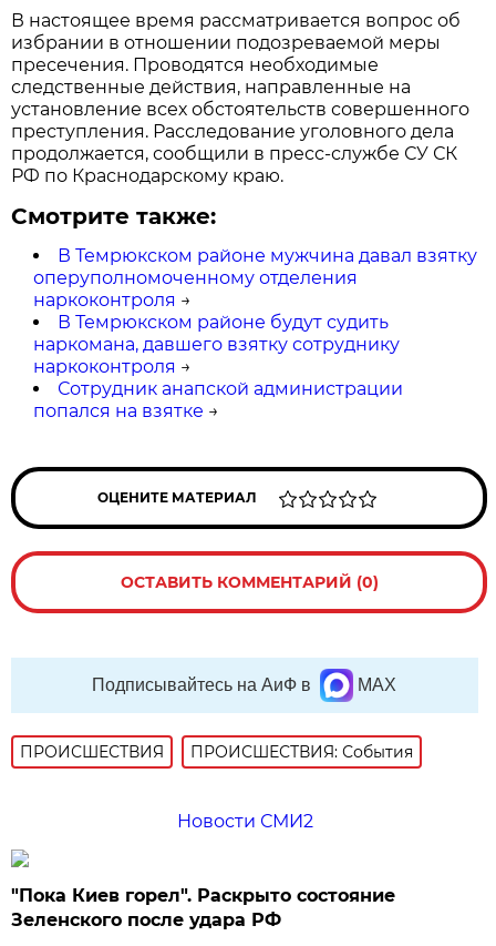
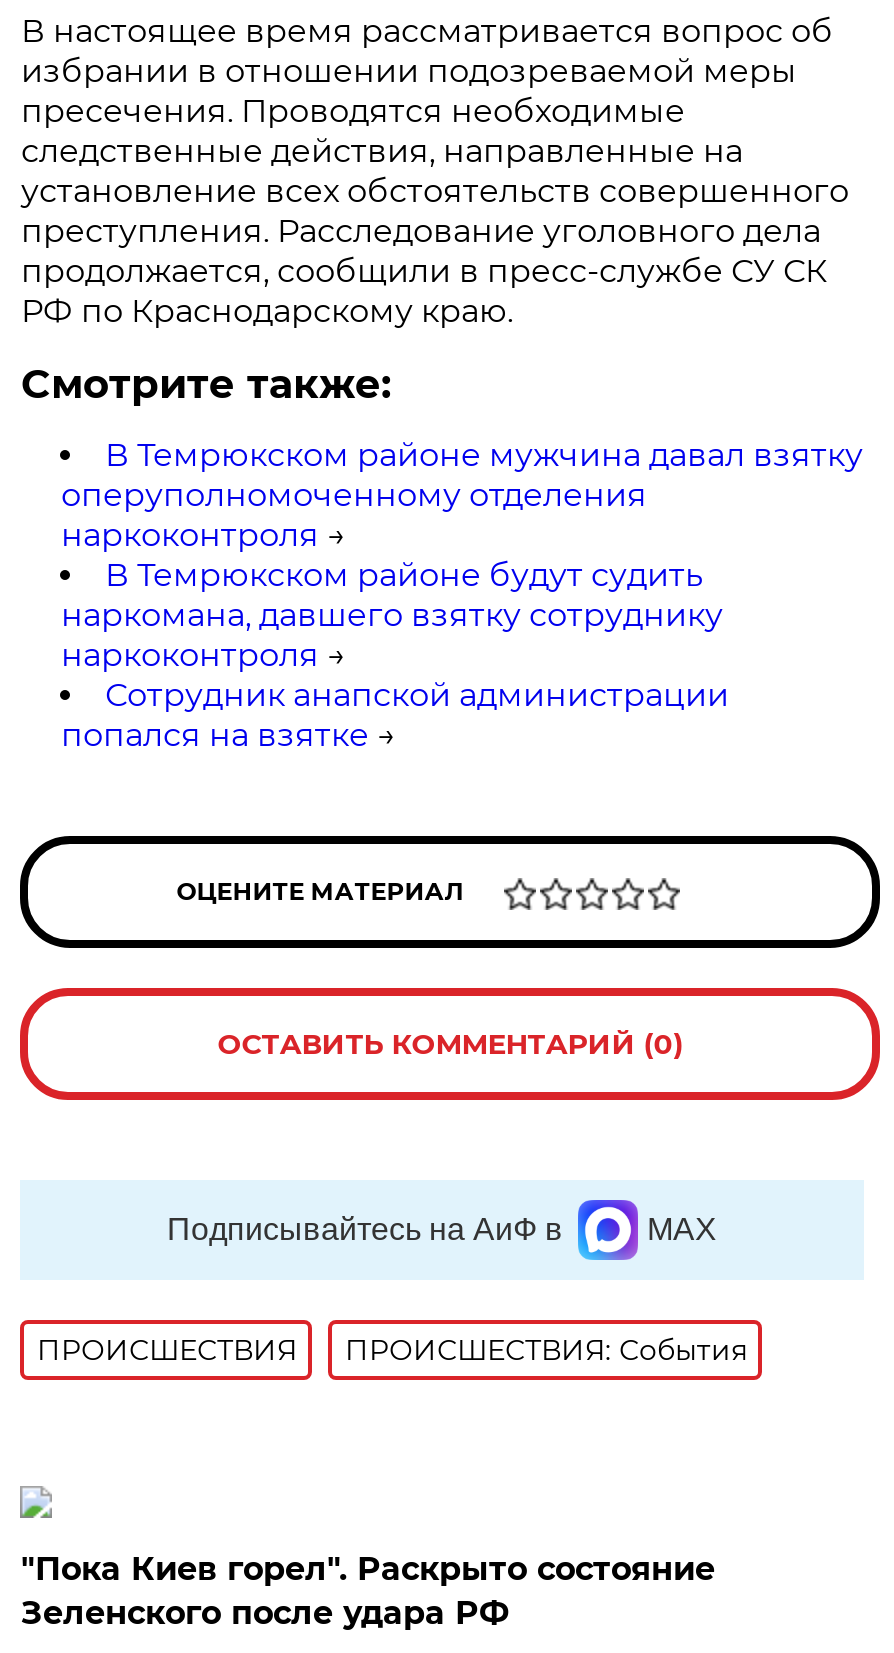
[177,811,313,832] Новости СМИ2 -> none

